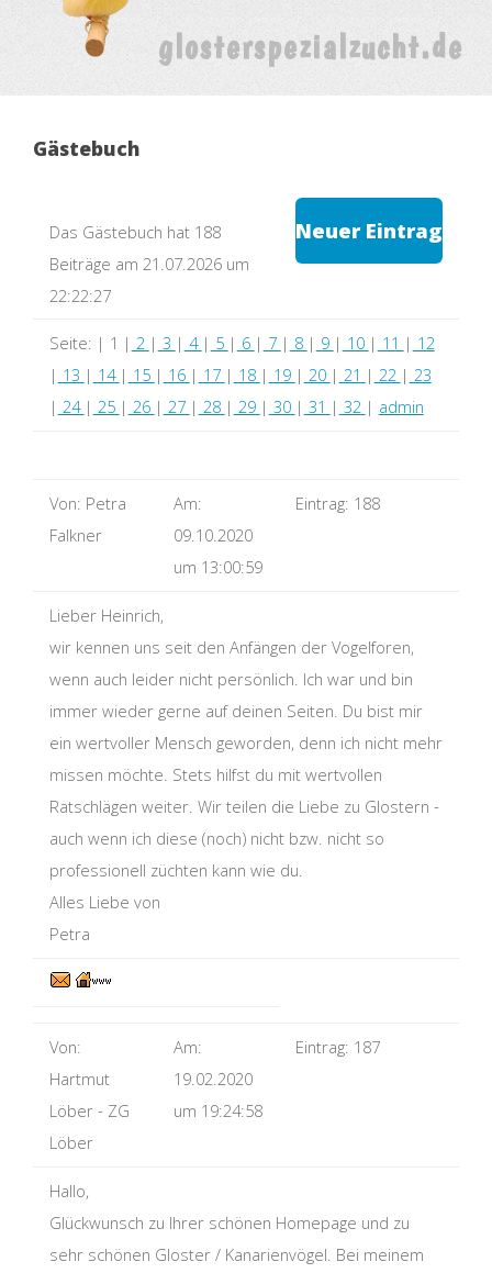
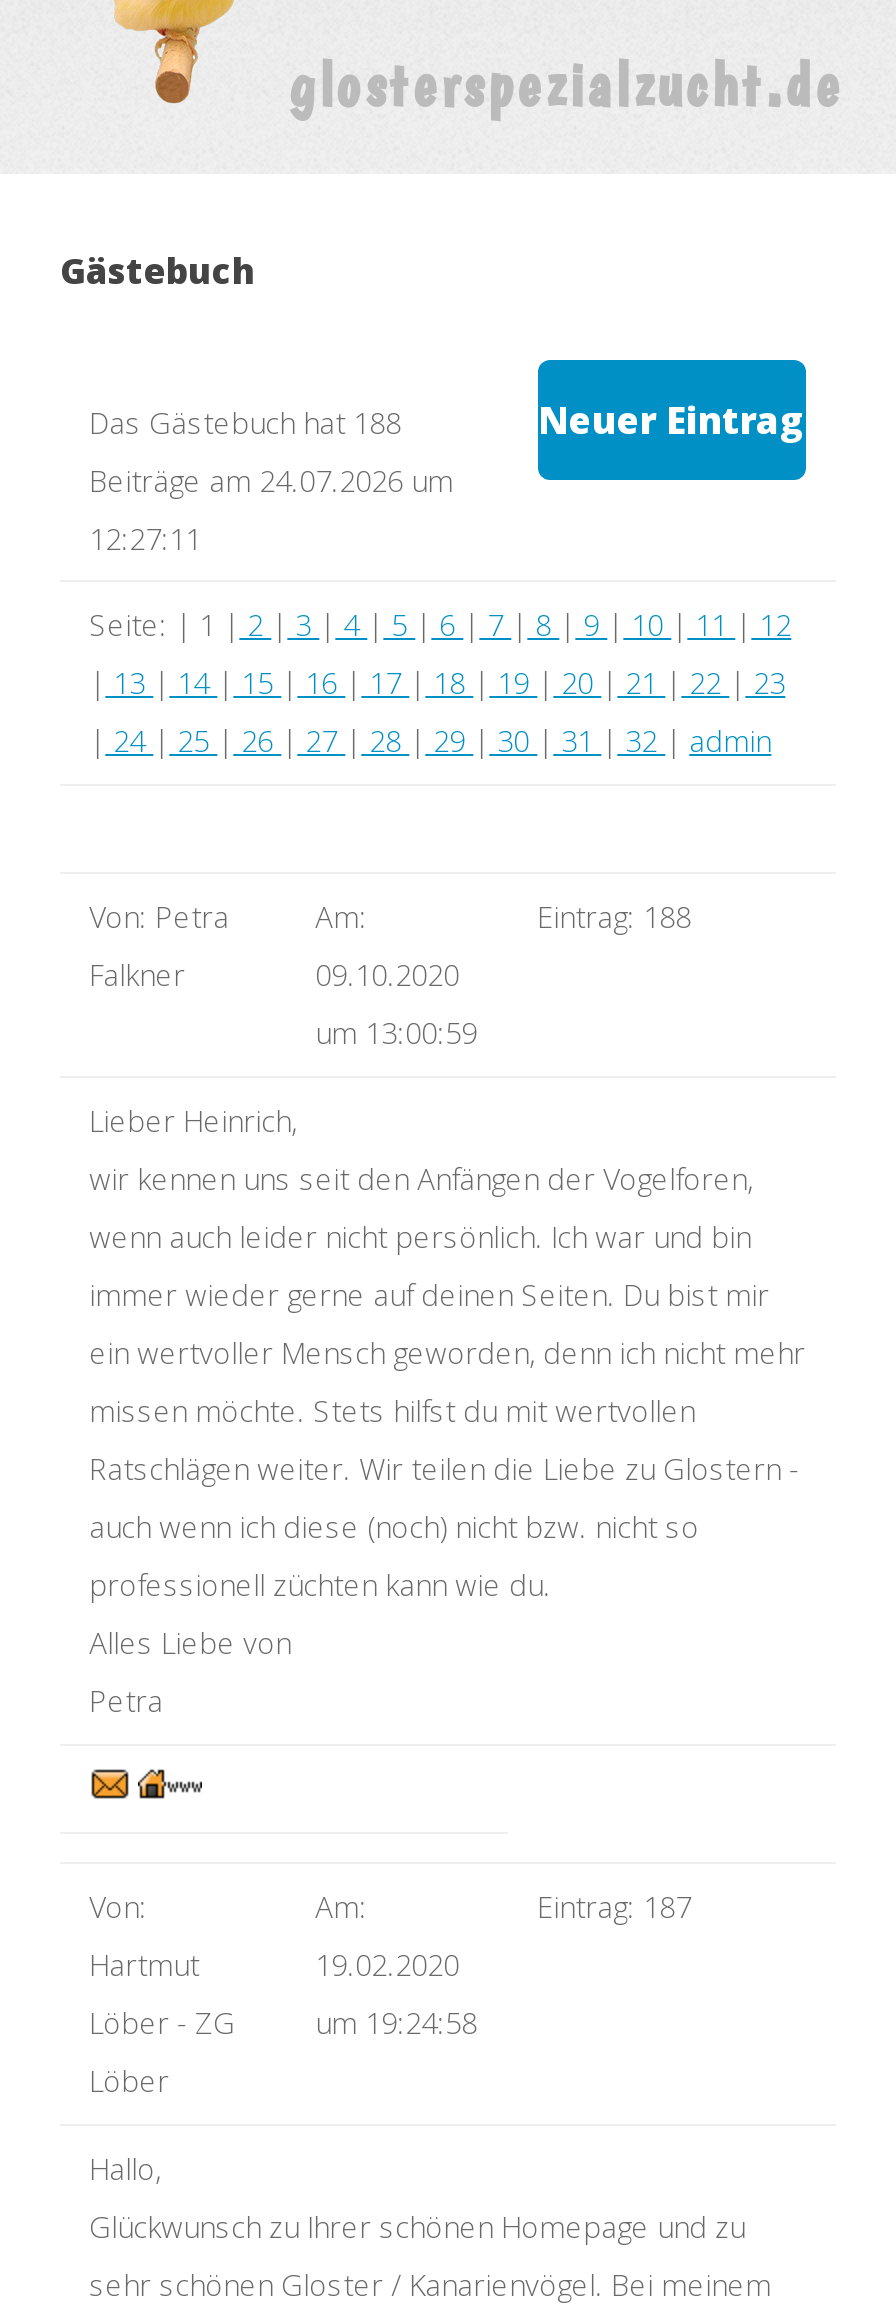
[49,253,249,275] Beiträge am 21.07.2026 um -> [89,461,453,501] Beiträge am 24.07.2026 um
[49,285,111,307] 22:22:27 -> [89,519,201,559] 12:27:11

